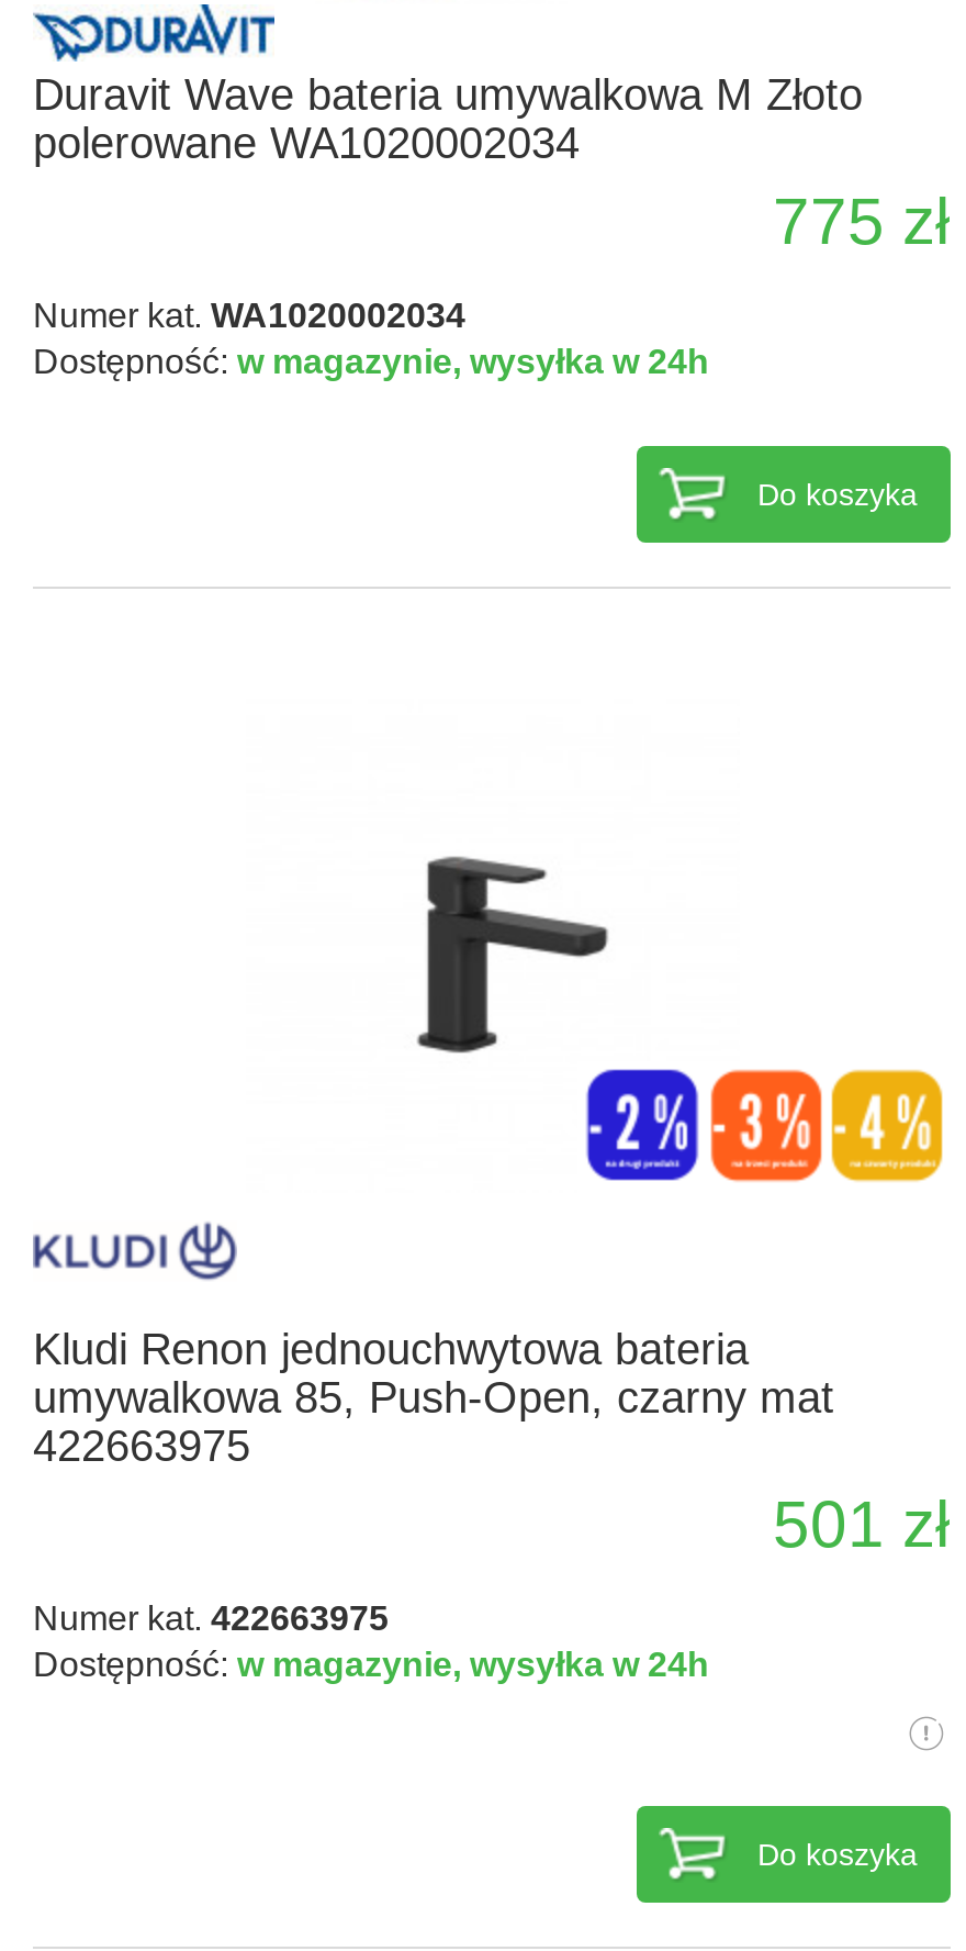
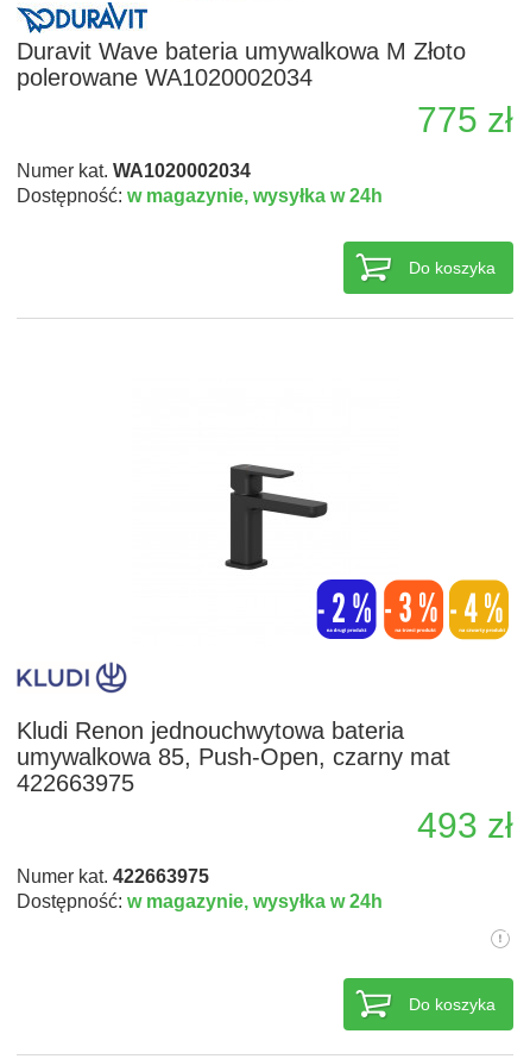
[773,1487,951,1560] 501 zł -> [417,806,513,845] 493 zł

